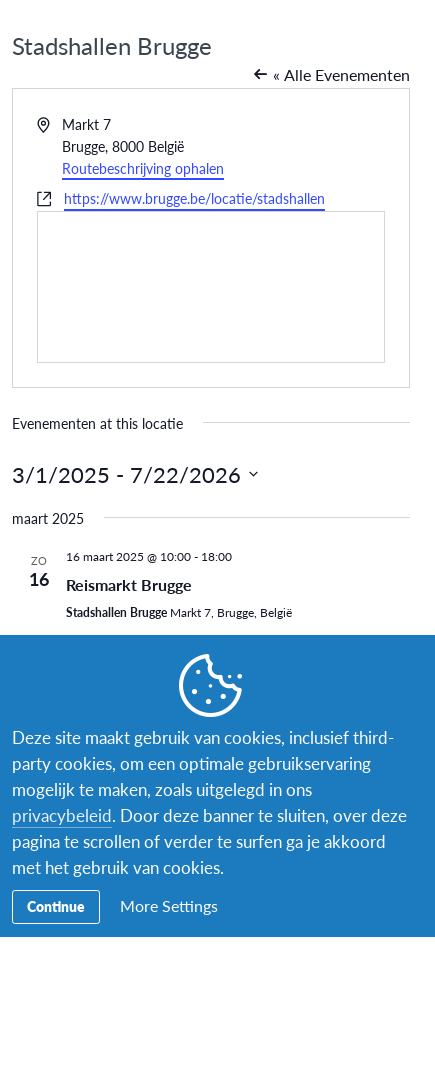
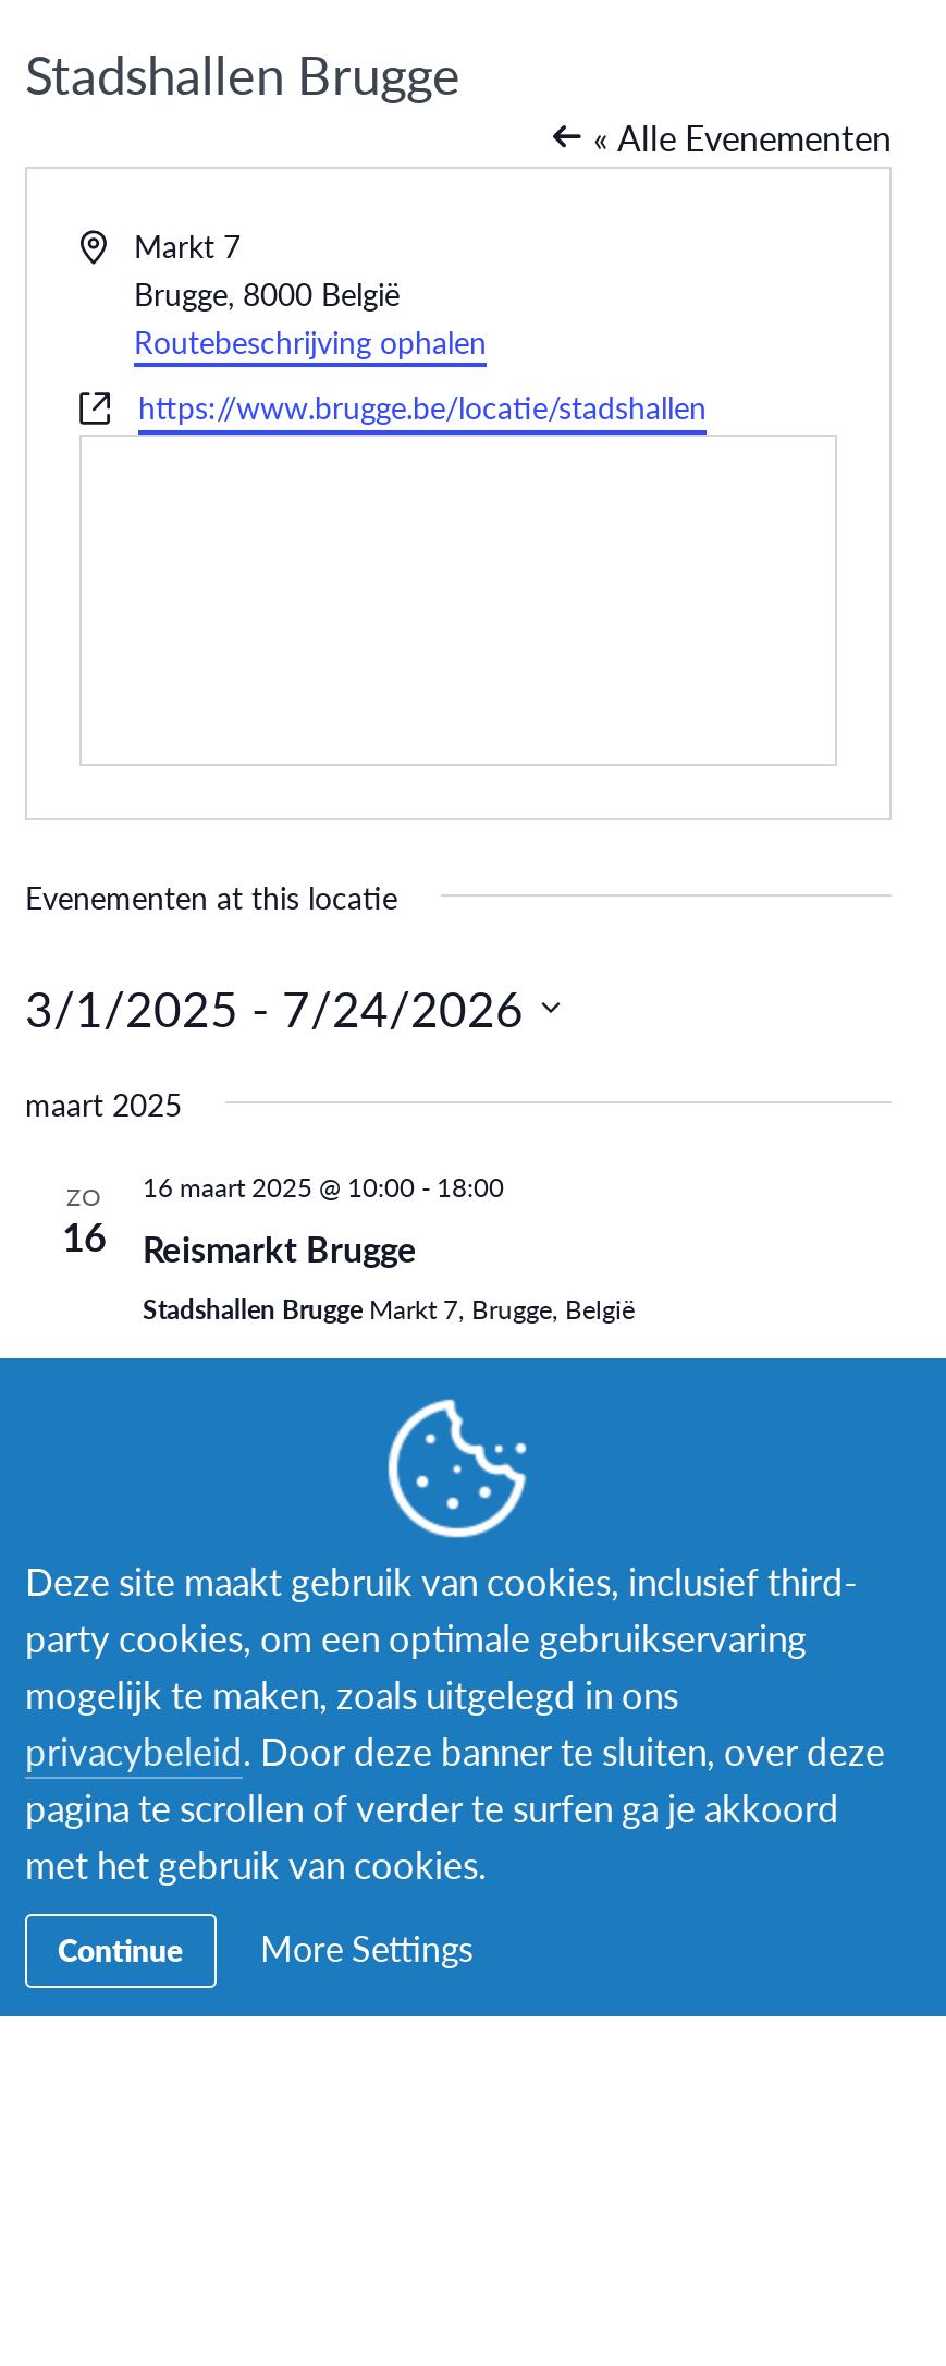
[12,458,241,490] 3/1/2025 - 7/22/2026 -> [25,972,524,1042] 3/1/2025 - 7/24/2026

